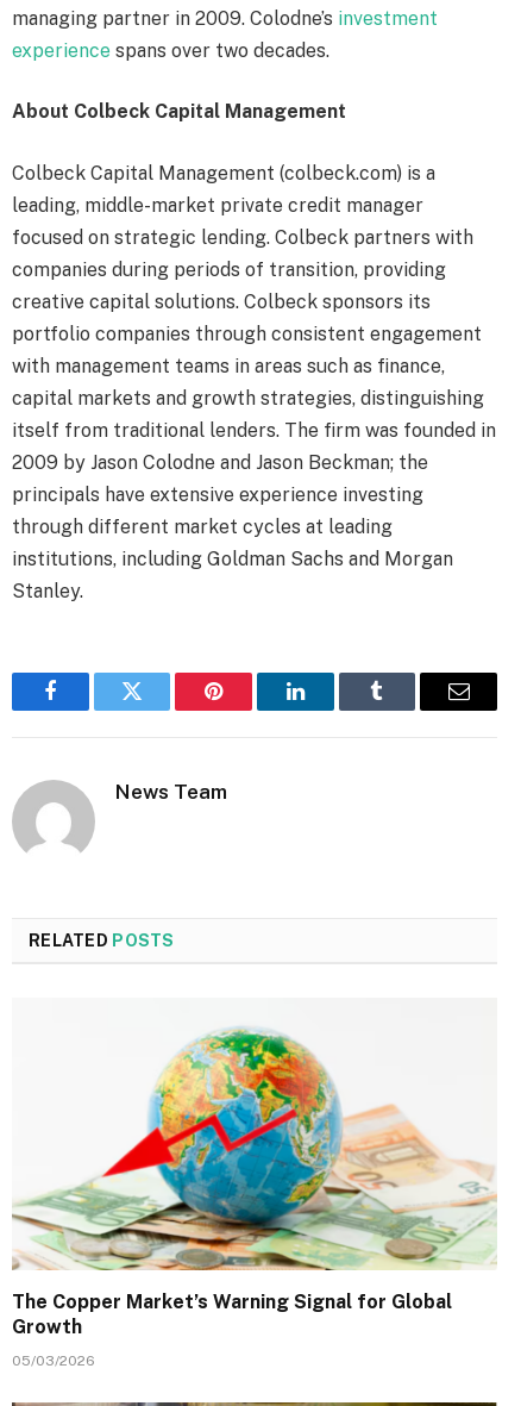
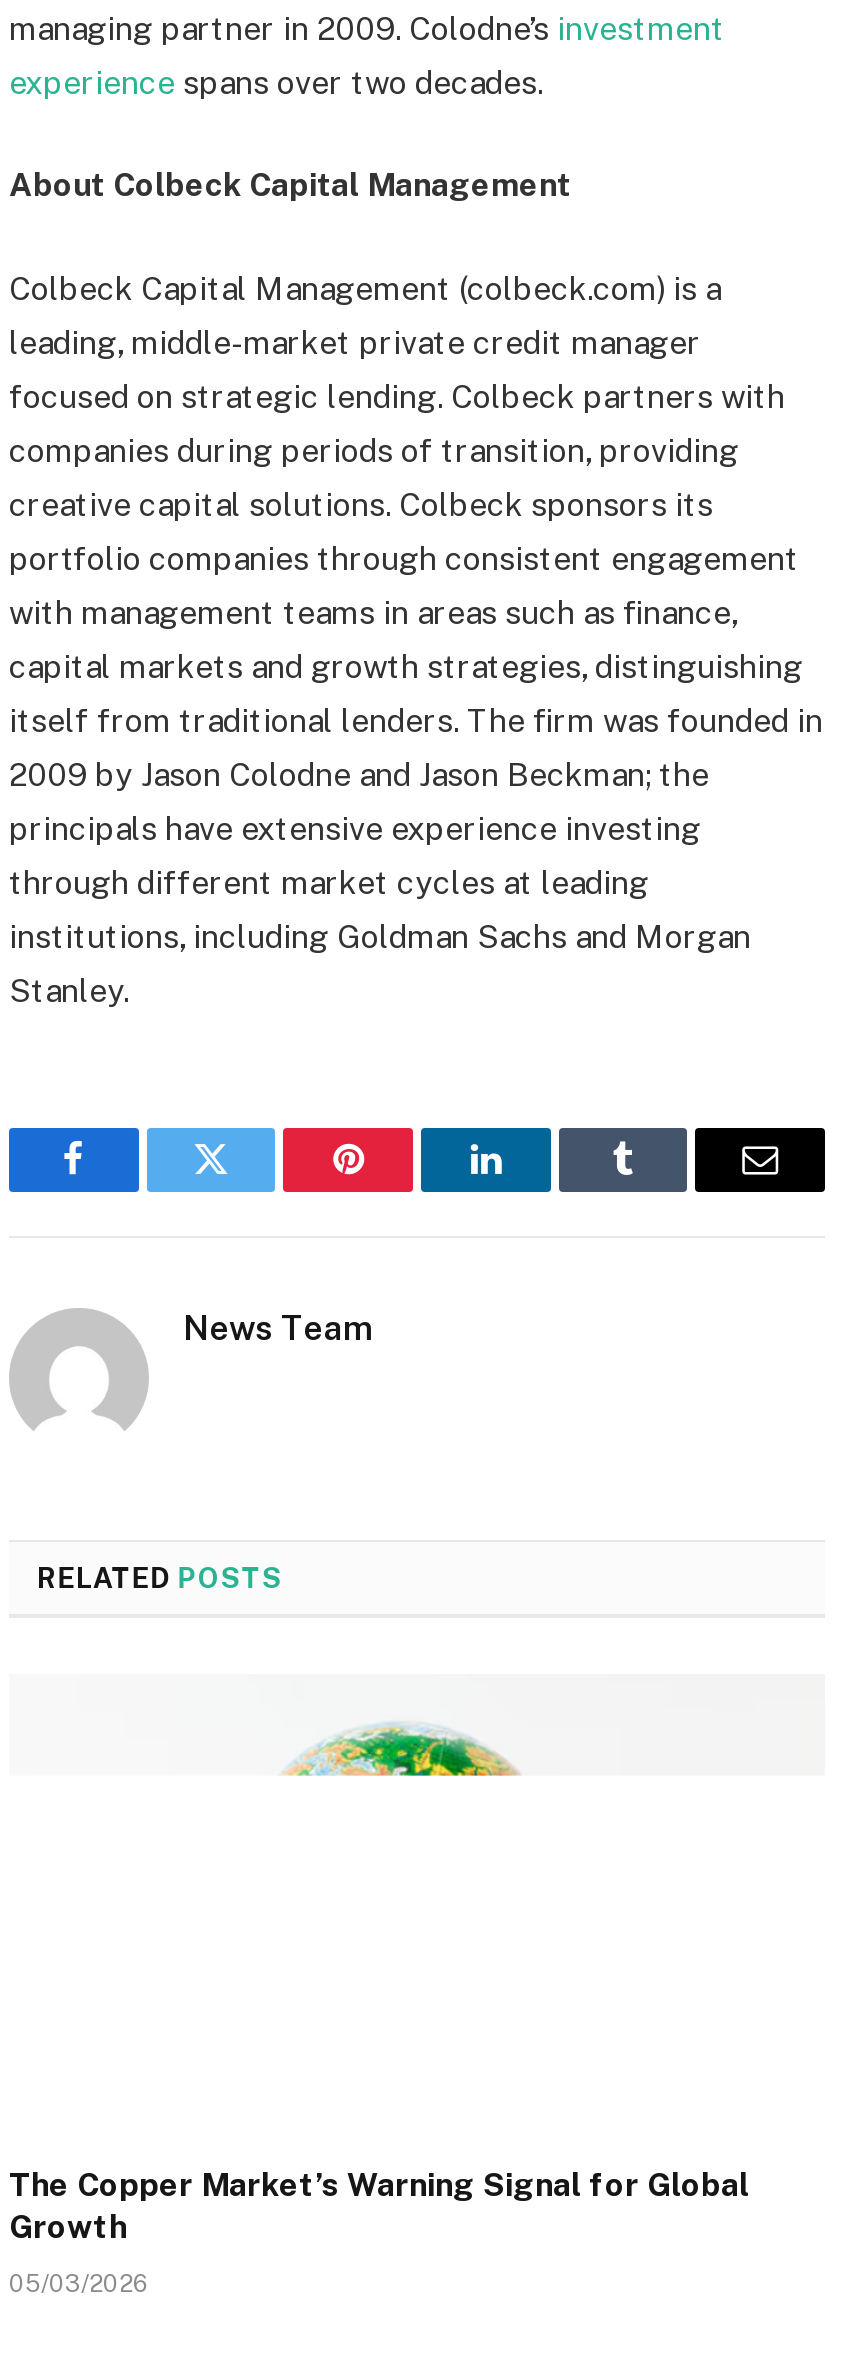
[11,1057,497,1271] [image] -> none

